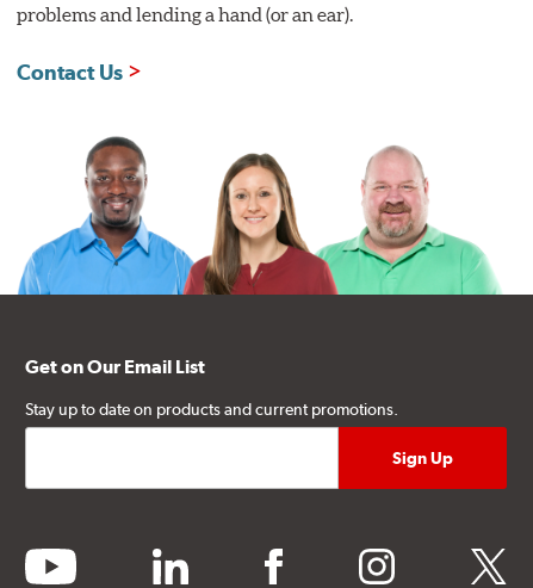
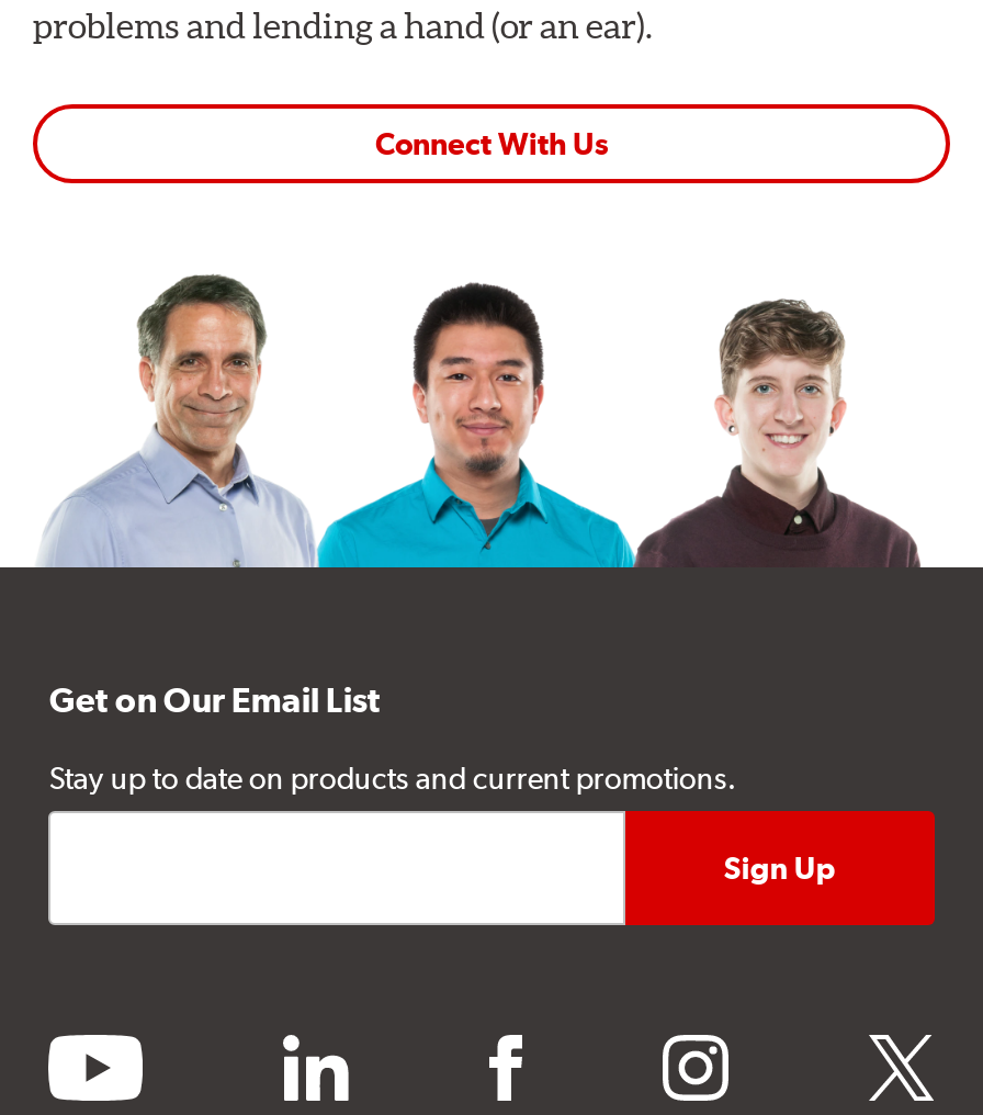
[17,59,123,84] Contact Us -> [375,127,608,162] Connect With Us
[17,137,503,296] [image] -> [7,274,976,568] [image]

